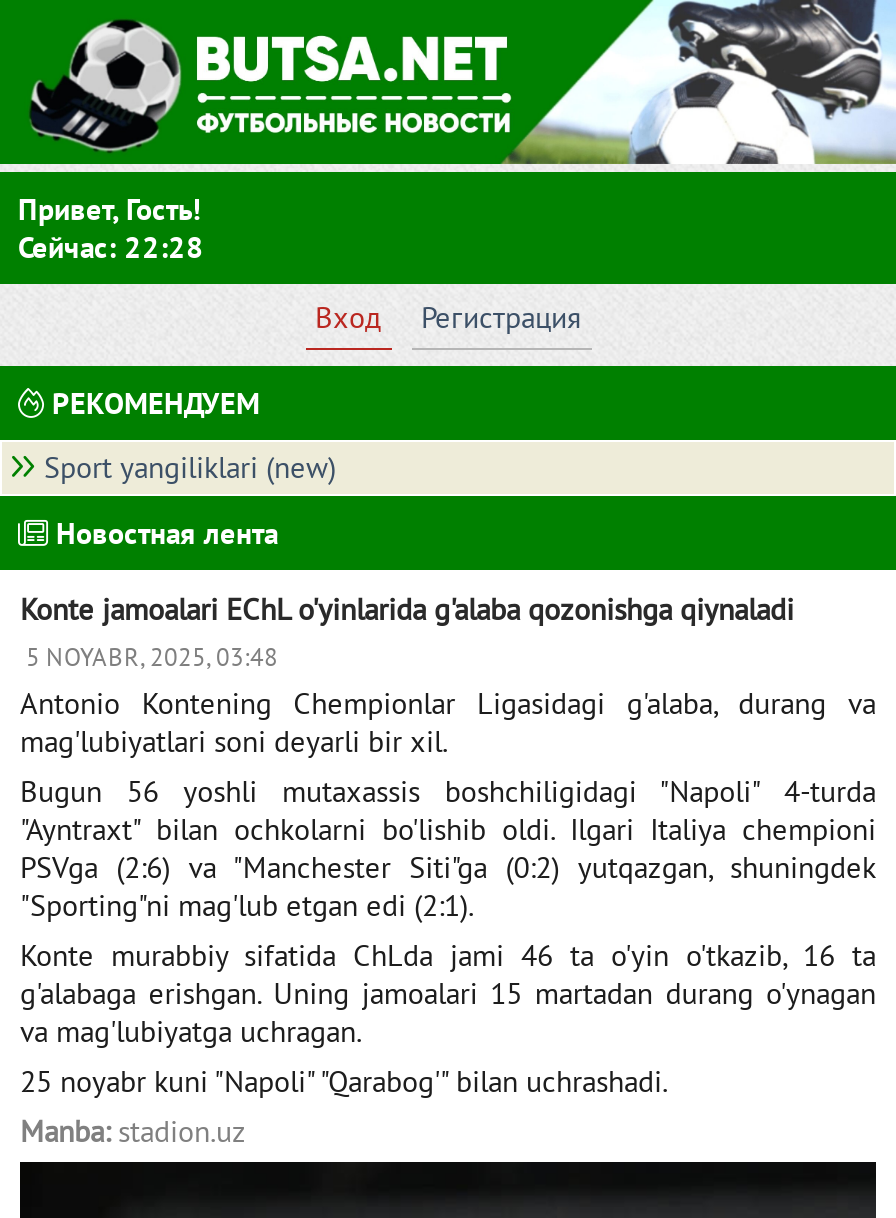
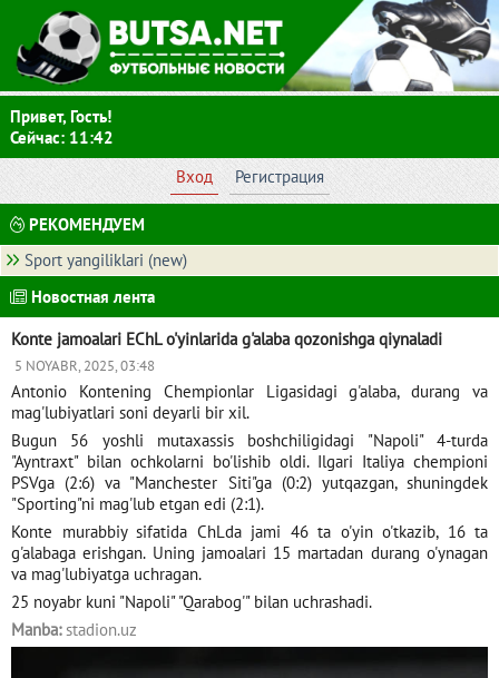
[18,227,204,265] Сейчас: 22:28 -> [10,126,114,148] Сейчас: 11:42

